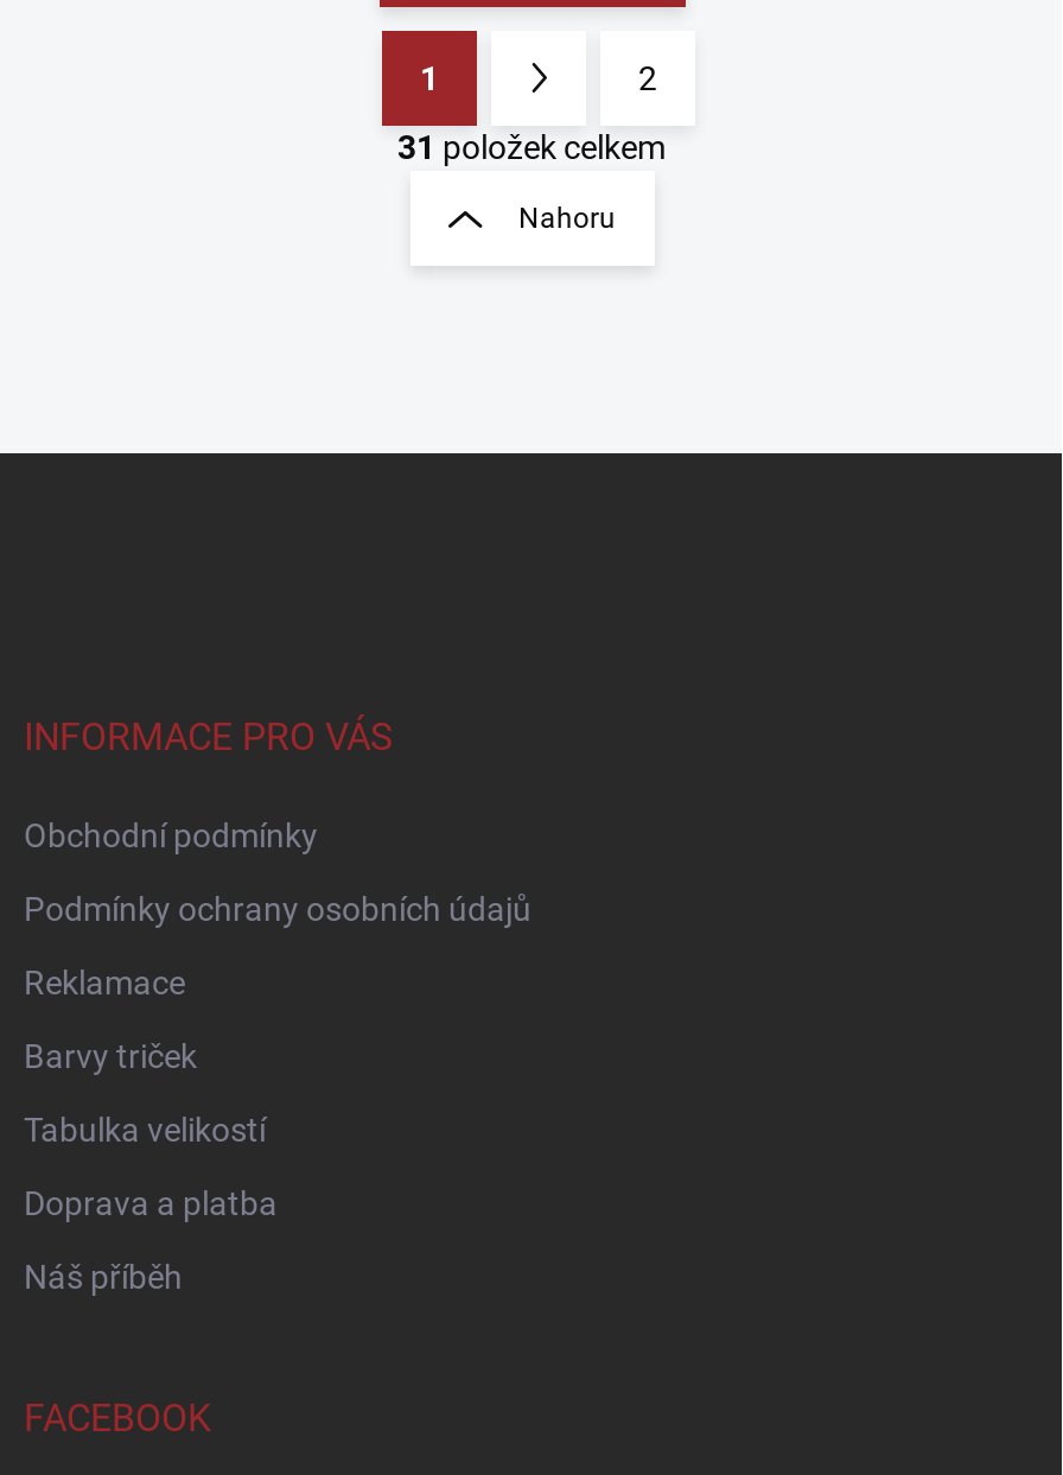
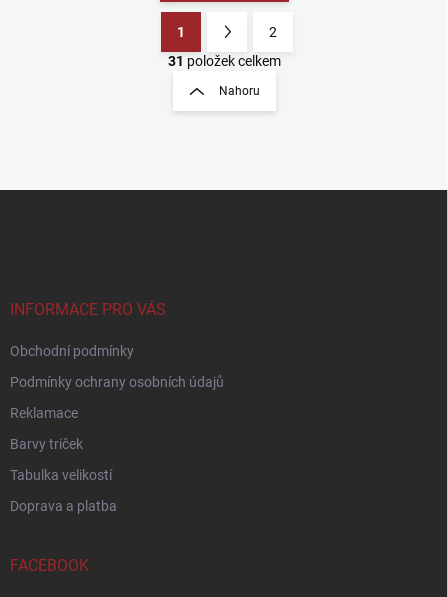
[24,1259,183,1297] Náš příběh -> none

